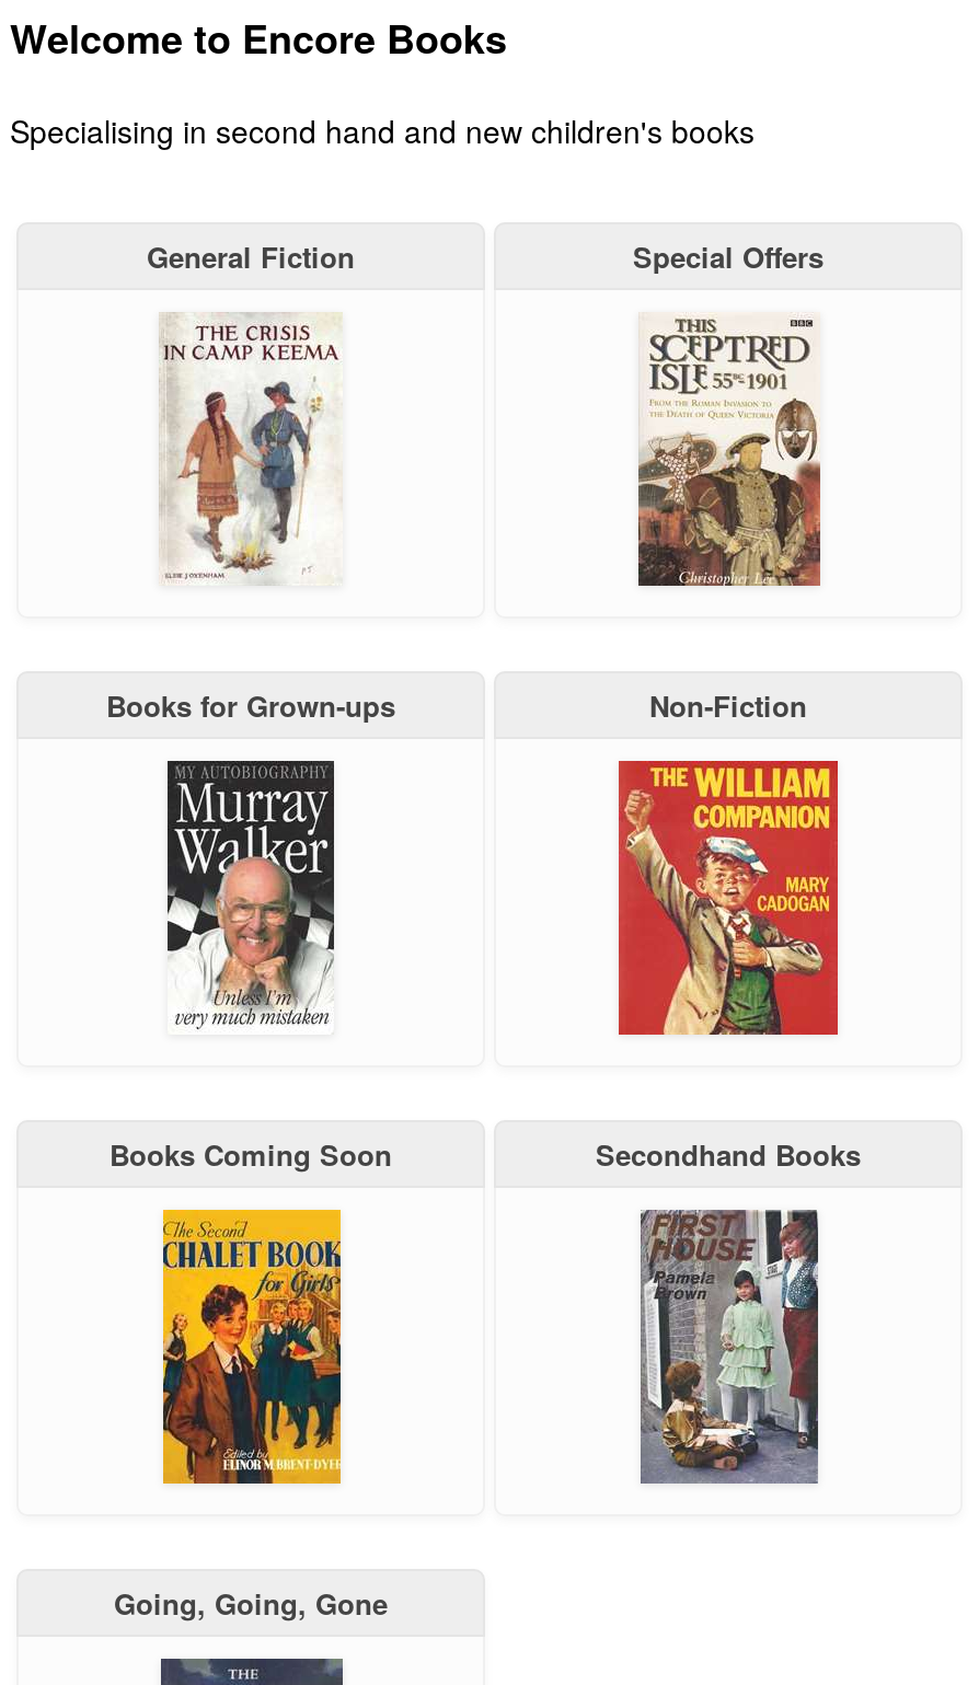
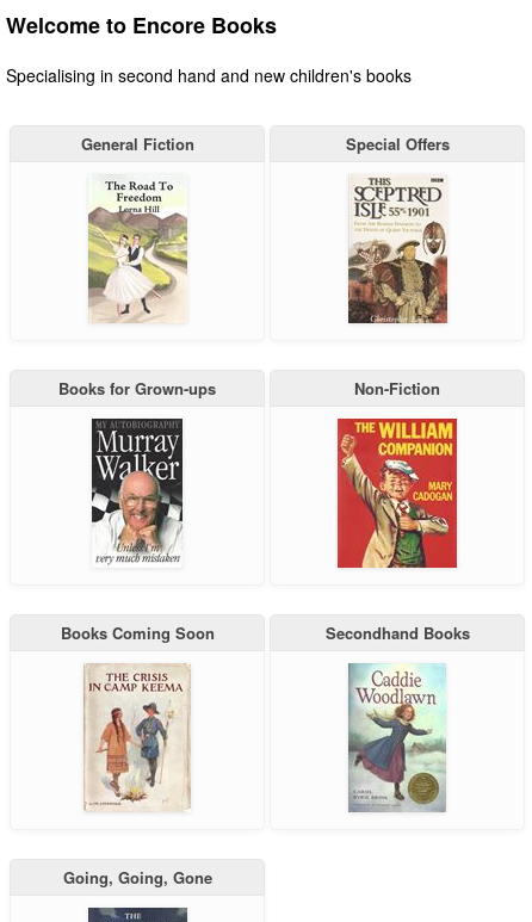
[159,312,343,584] [image] -> [88,175,188,323] [image]
[152,1208,349,1486] [image] -> [82,663,192,812] [image]
[641,1208,820,1484] [image] -> [348,663,446,811] [image]

